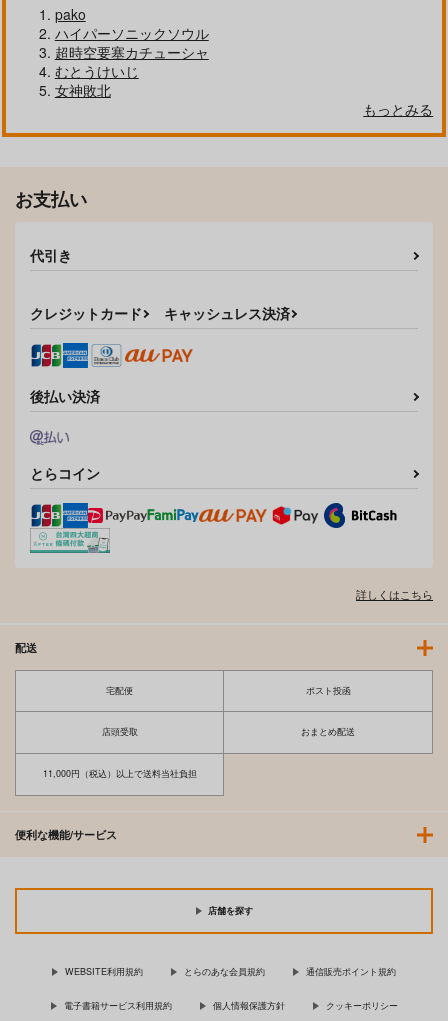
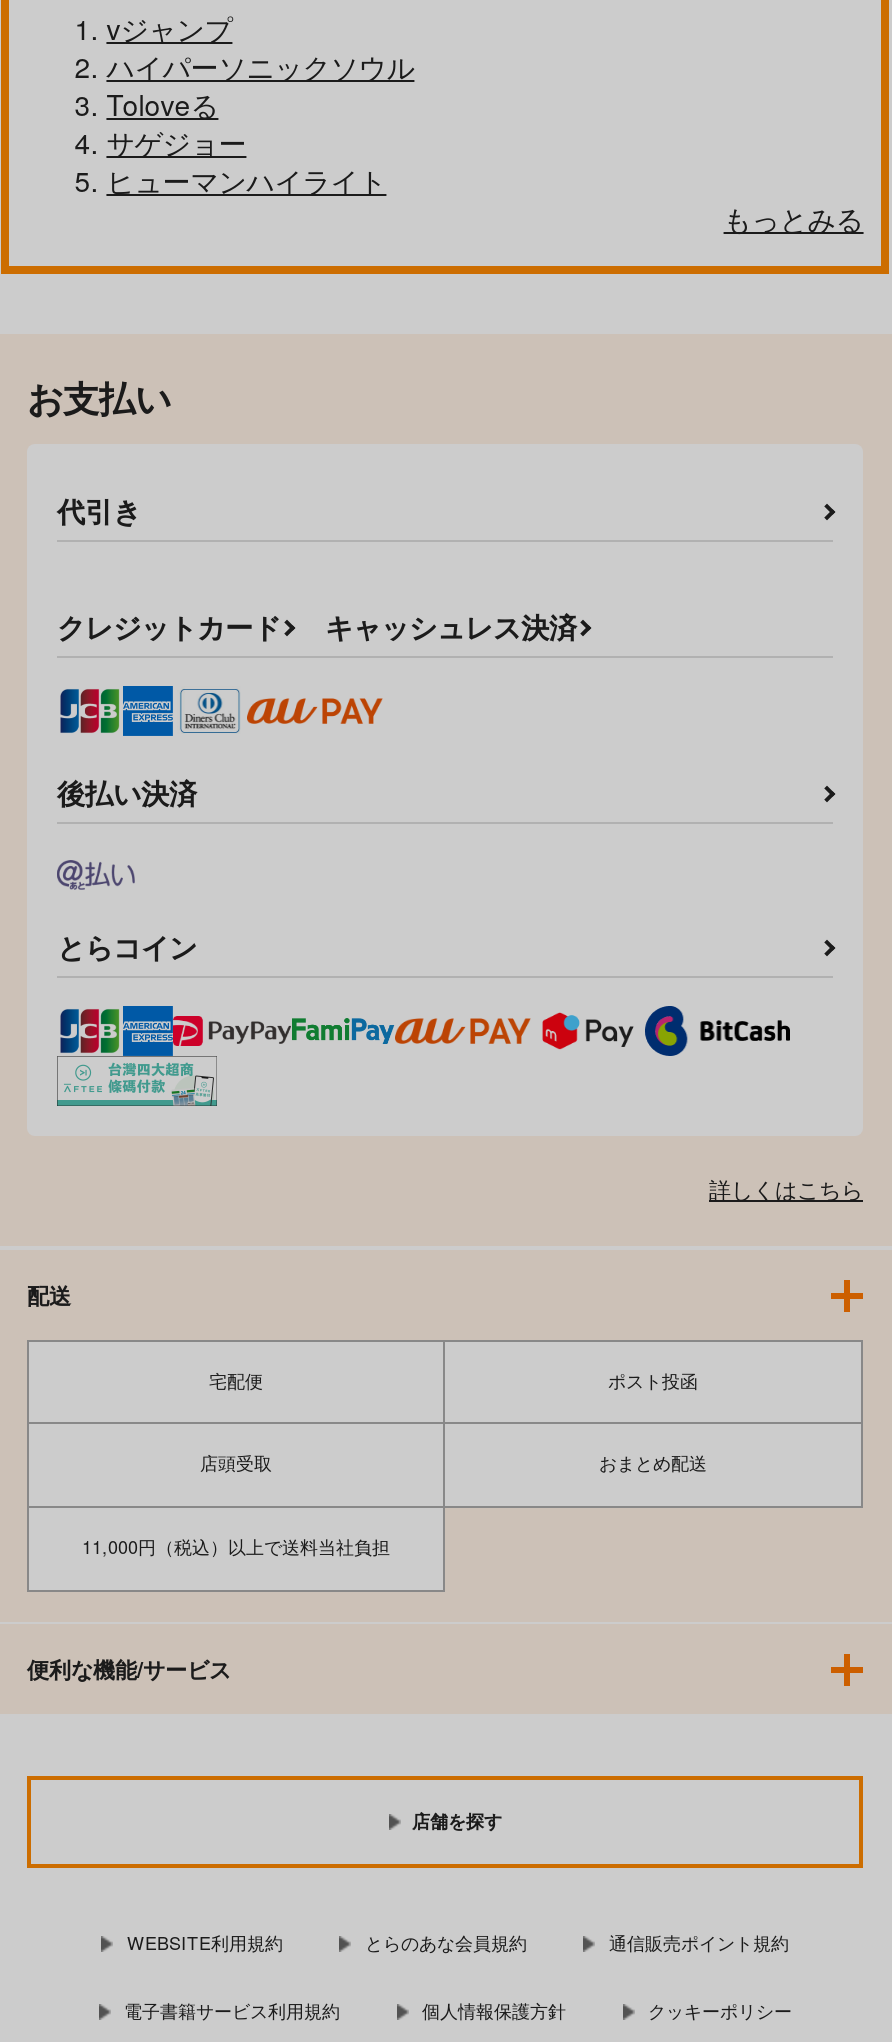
[55,4,86,24] pako -> [106,9,232,49] vジャンプ
[55,42,209,100] 超時空要塞カチューシャ | むとうけいじ | 女神敗北 -> [106,85,386,201] Toloveる | サゲジョー | ヒューマンハイライト

